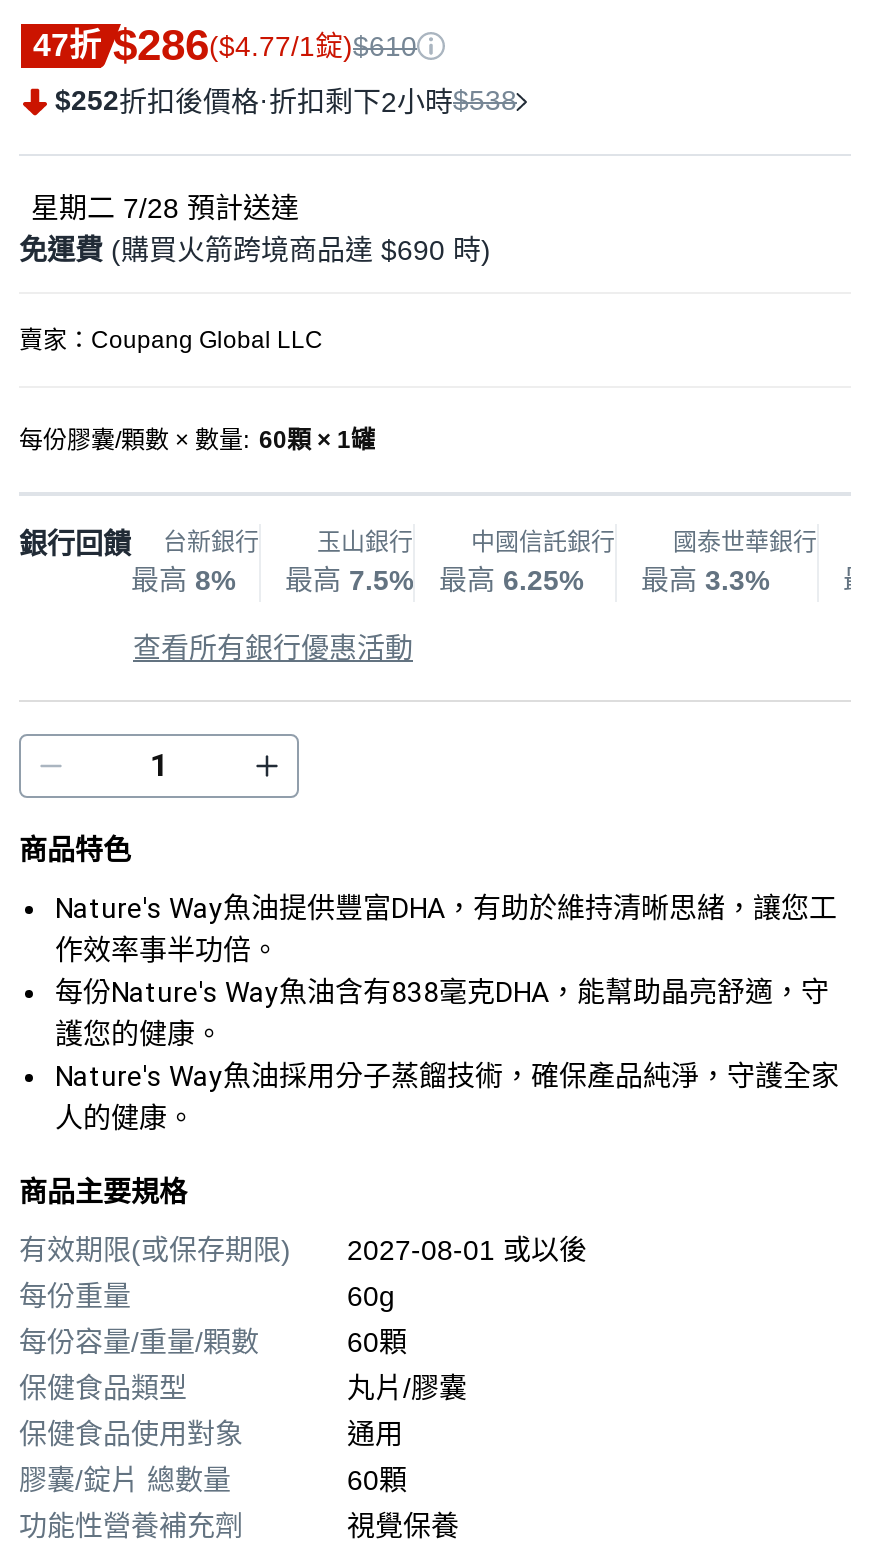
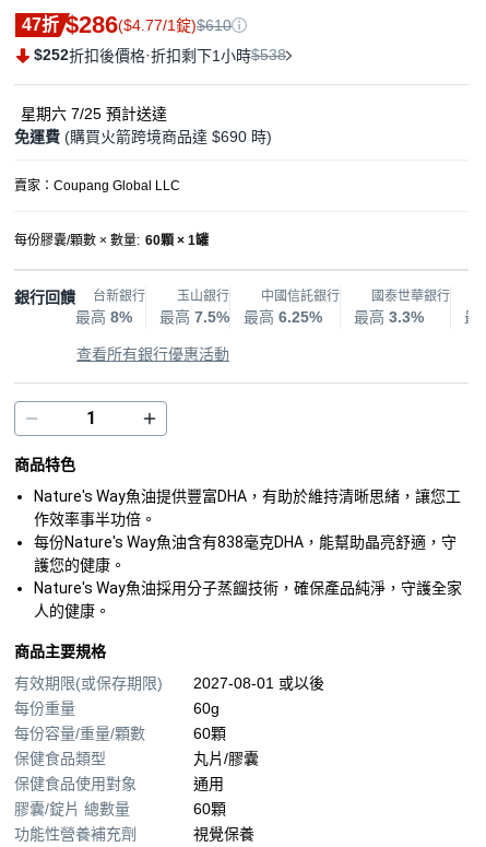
[55,84,517,118] $252折扣後價格·折扣剩下2小時$538 -> [34,46,286,64] $252折扣後價格·折扣剩下1小時$538
[31,192,299,224] 星期二 7/28預計送達 -> [21,105,167,122] 星期六 7/25預計送達

